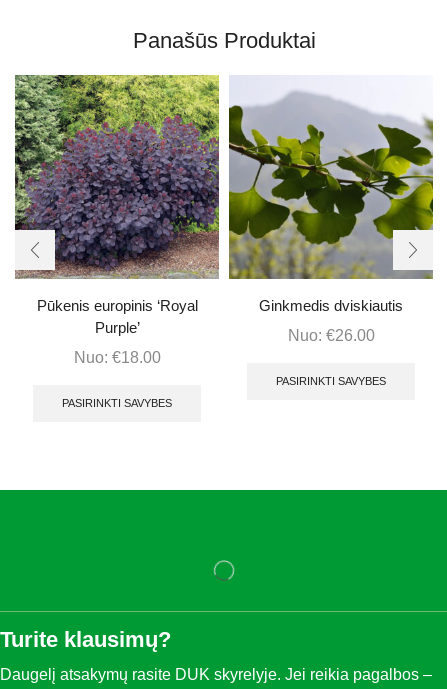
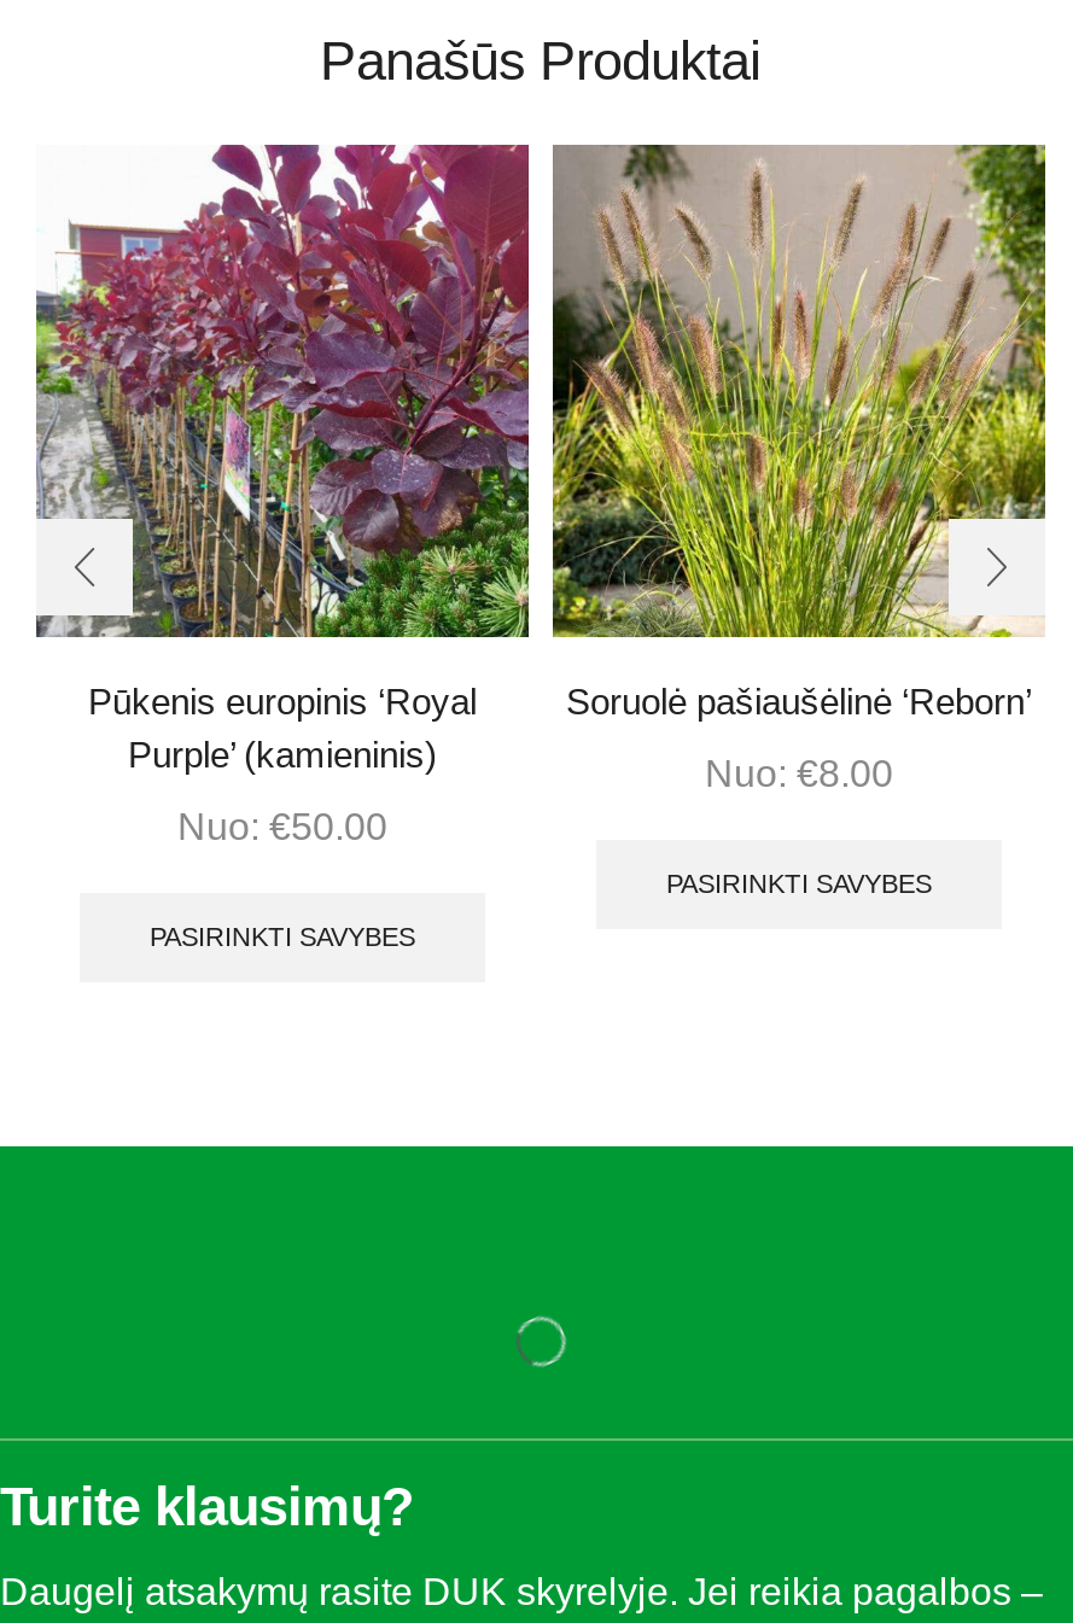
[14,74,220,280] [image] -> [34,142,531,640] [image]
[228,75,433,314] [image] | Ginkmedis dviskiautis -> [550,142,1048,723] [image] | Soruolė pašiaušėlinė ‘Reborn’
[94,320,139,336] Purple’ -> [128,737,437,776] Purple’ (kamieninis)
[287,327,374,344] Nuo: €26.00 -> [705,754,893,795] Nuo: €8.00
[73,349,160,366] Nuo: €18.00 -> [177,807,387,848] Nuo: €50.00

